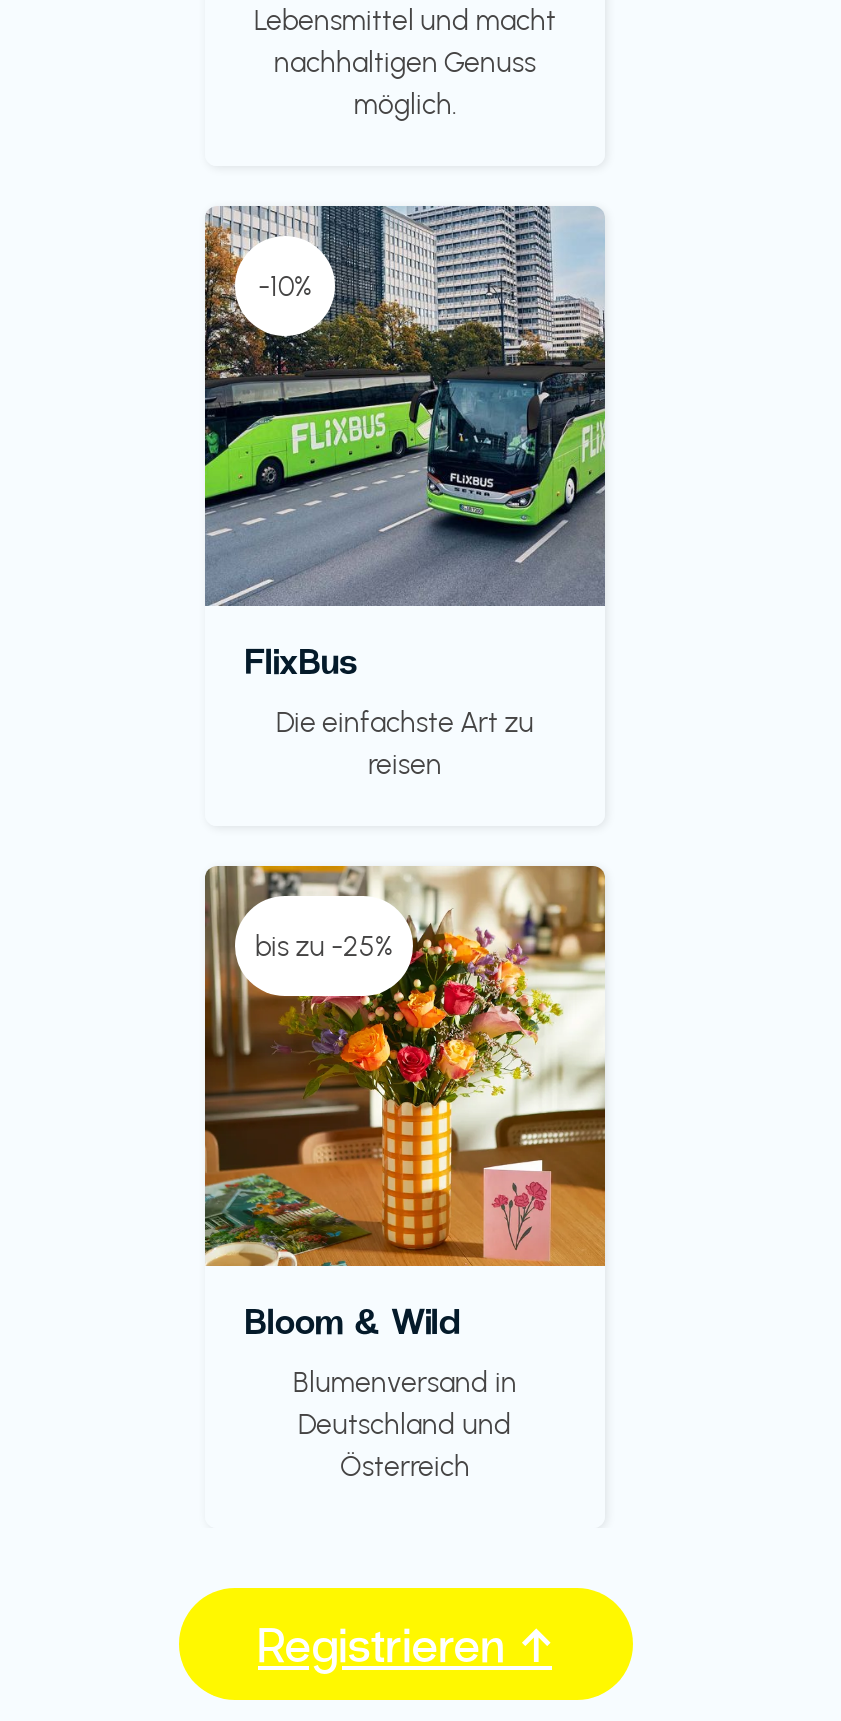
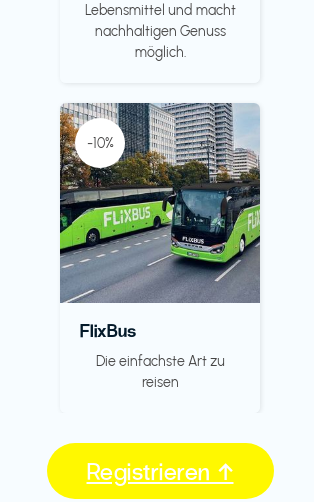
[203,864,607,1268] [image] | bis zu -25% -> none
[245,1299,517,1485] Bloom & Wild | Blumenversand in | Deutschland und | Österreich -> none

